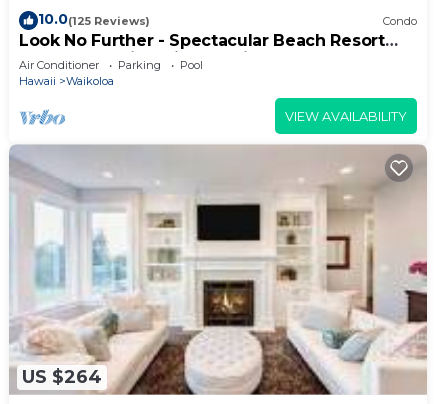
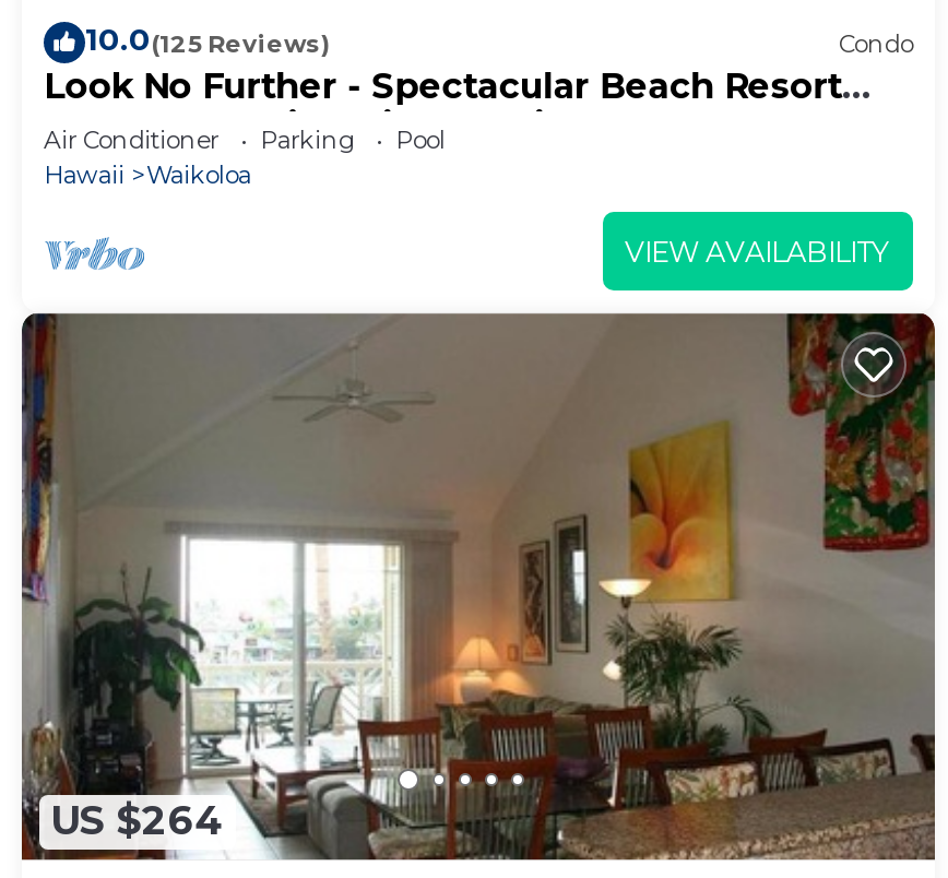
[9,145,427,395] [image] -> [20,312,937,861] [image]

